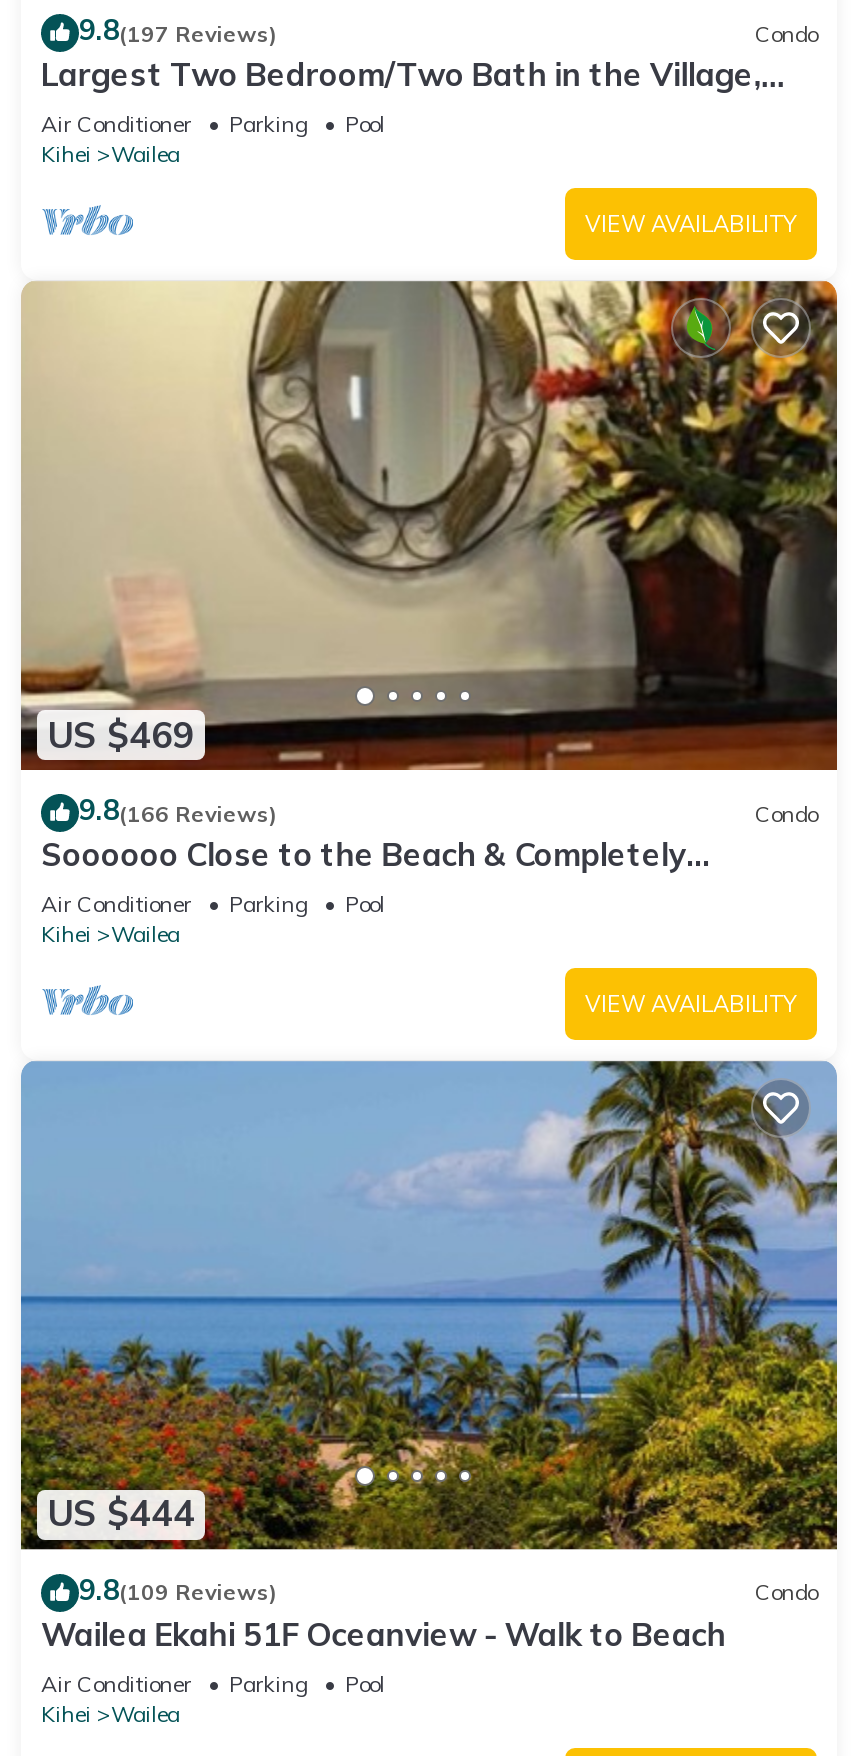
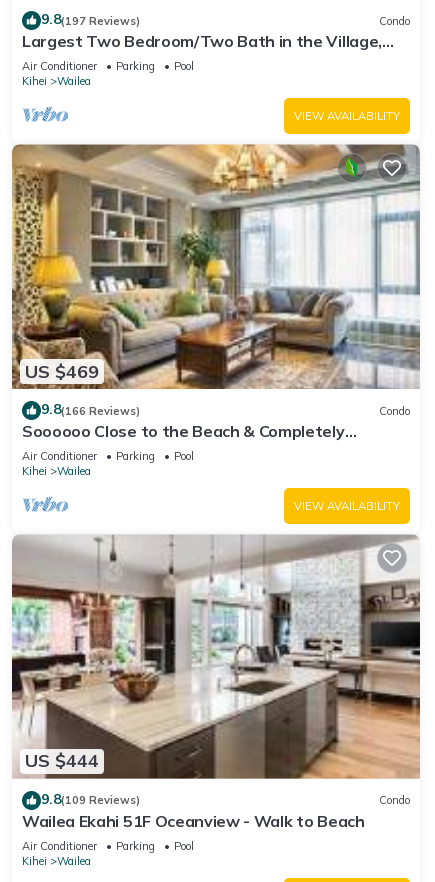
[21,280,839,772] [image] -> [11,144,420,390] [image]
[19,1060,839,1552] [image] -> [11,535,421,779] [image]

